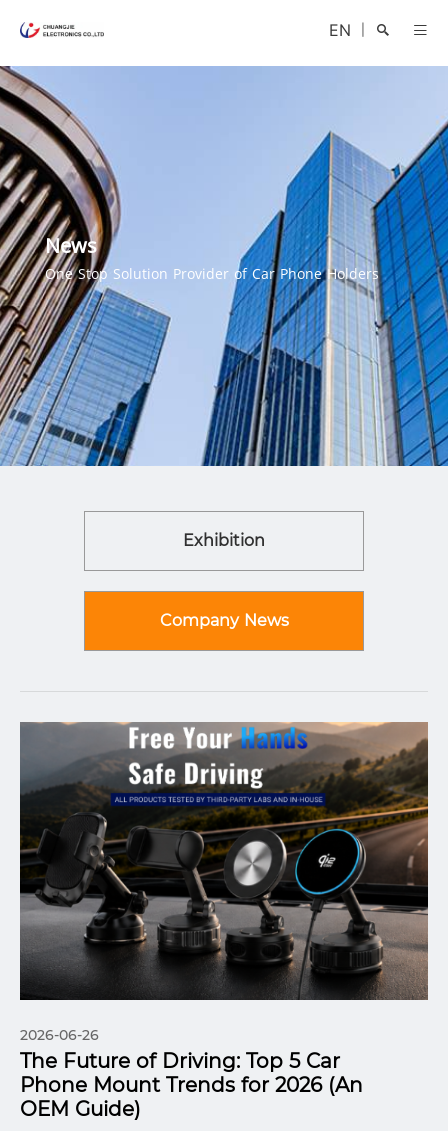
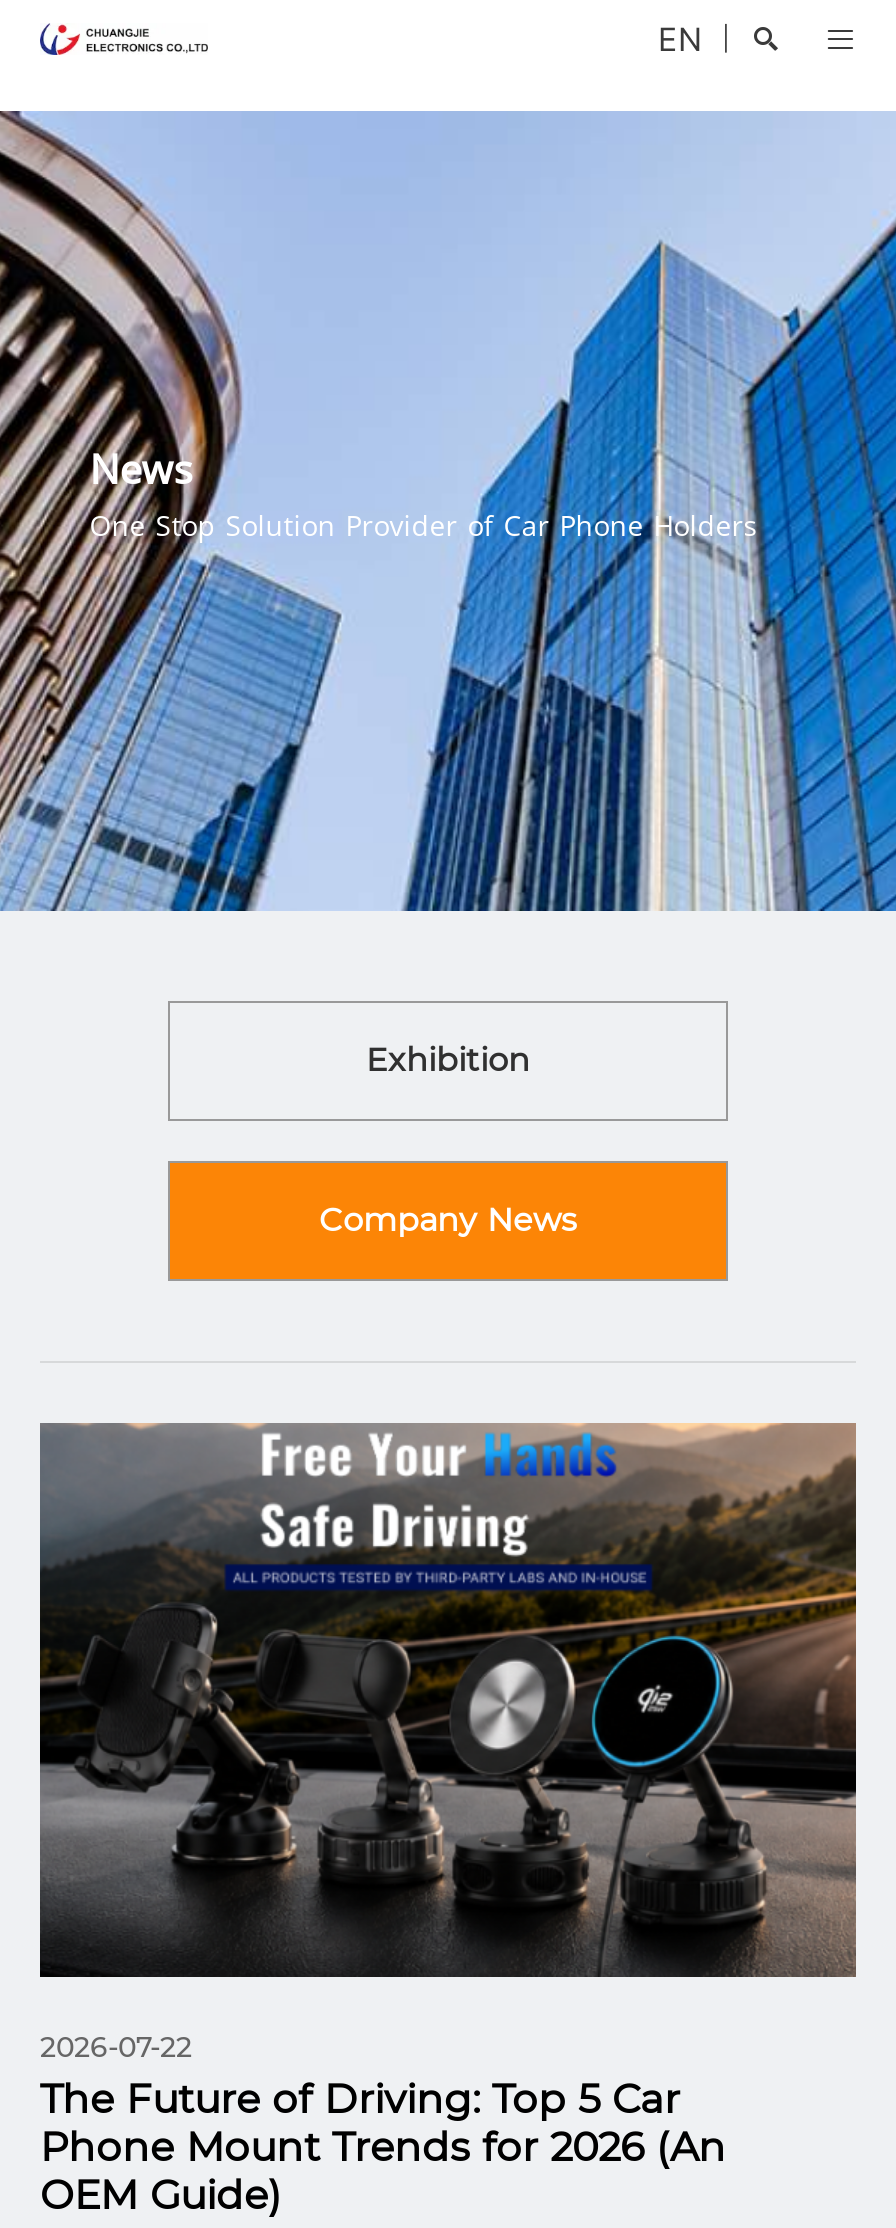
[20,1026,99,1044] 2026-06-26 -> [40,2029,192,2065] 2026-07-22

